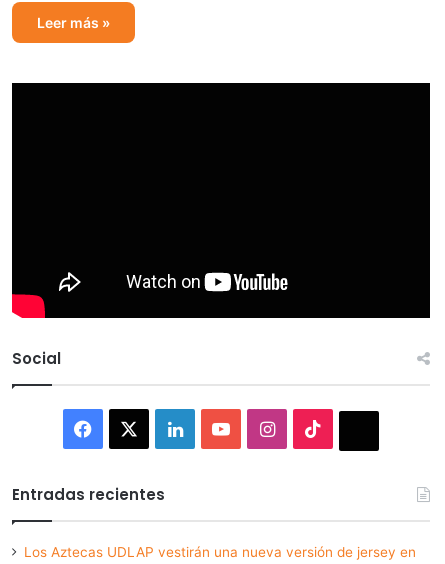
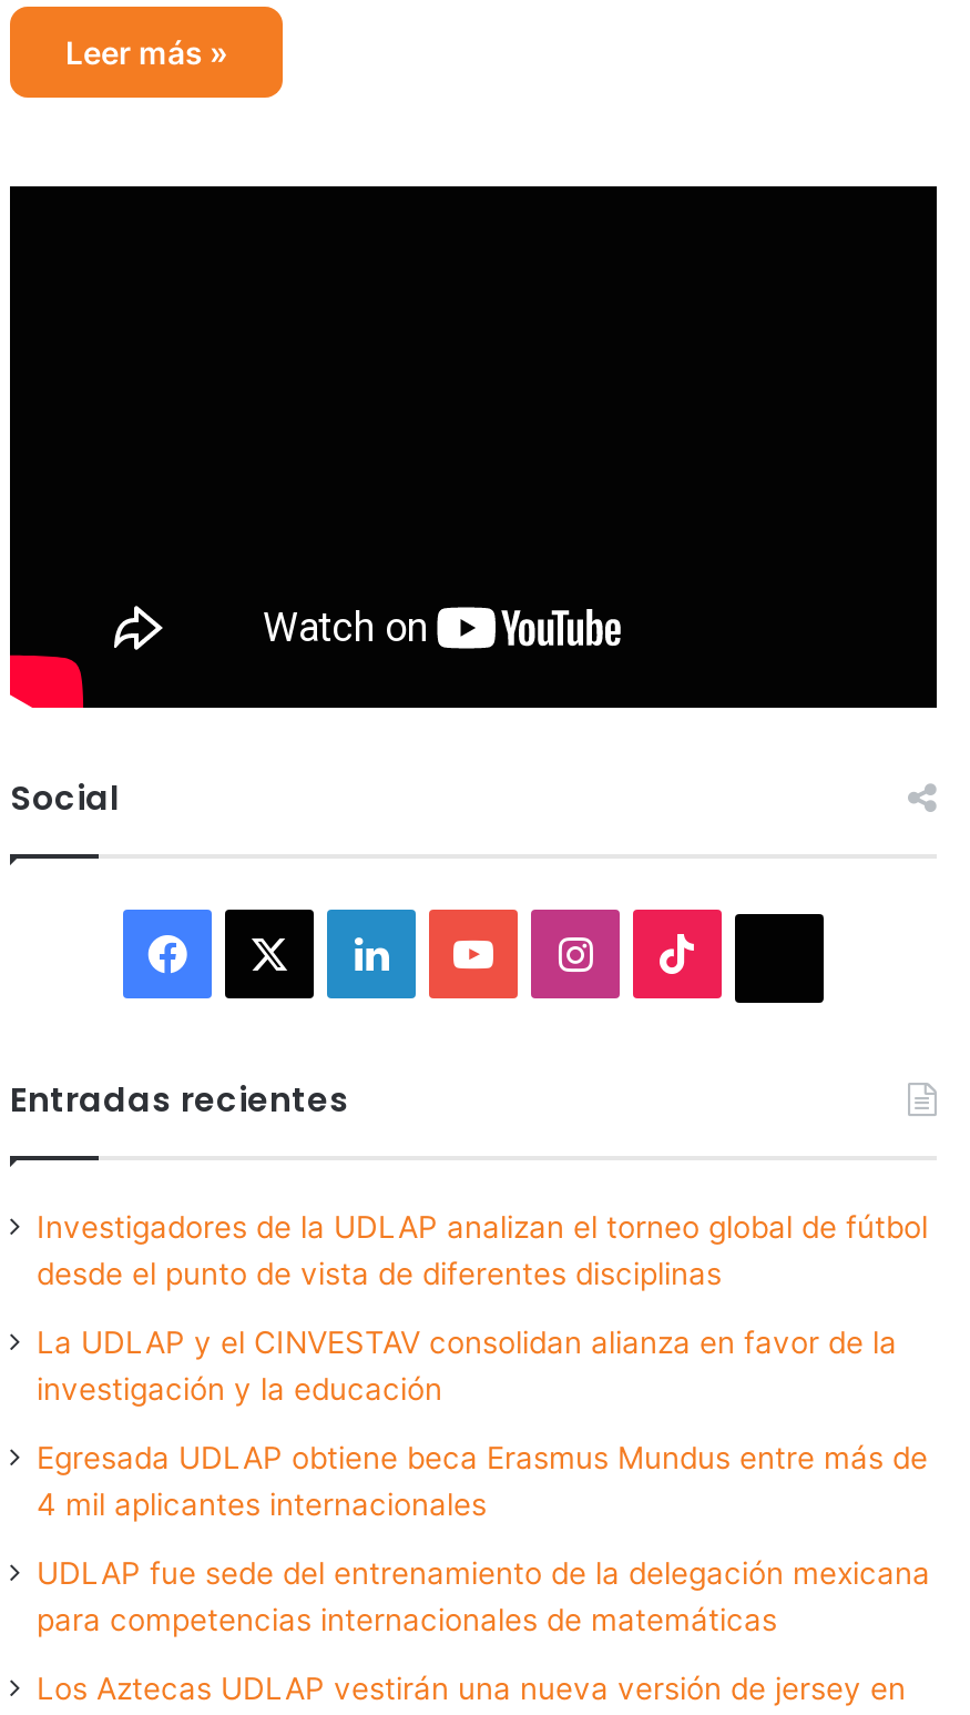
none -> [37,1208,930,1637] Investigadores de la UDLAP analizan el torneo global de fútbol | desde el punto de vista de diferentes disciplinas | La UDLAP y el CINVESTAV consolidan alianza en favor de la | investigación y la educación | Egresada UDLAP obtiene beca Erasmus Mundus entre más de | 4 mil aplicantes internacionales | UDLAP fue sede del entrenamiento de la delegación mexicana | para competencias internacionales de matemáticas

